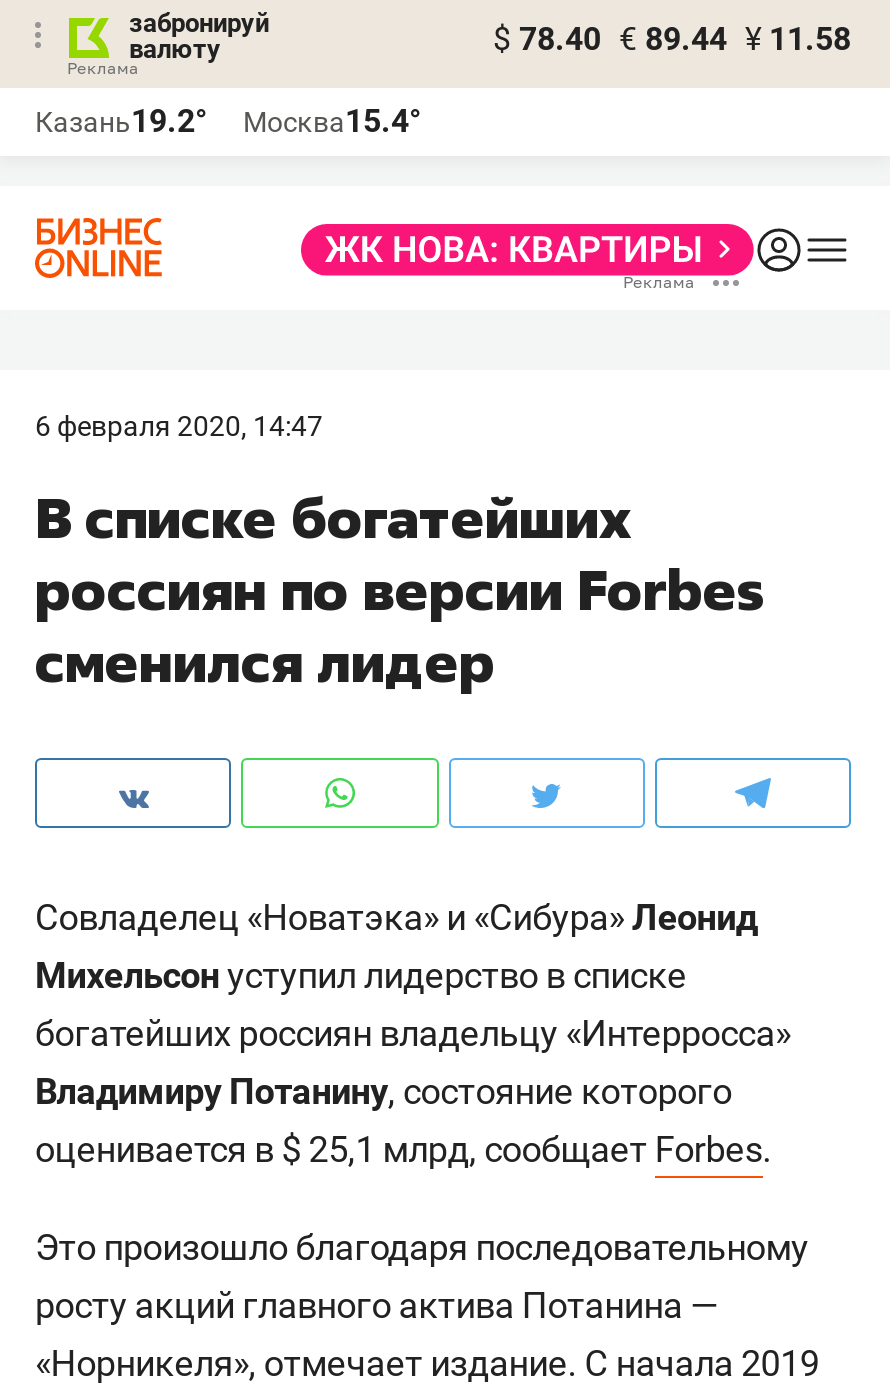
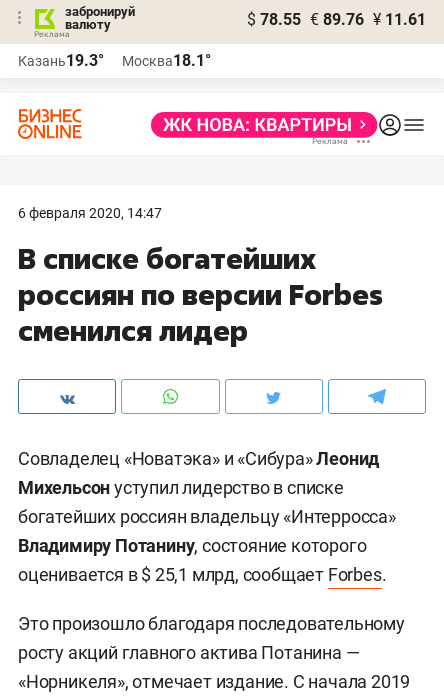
[493,20,851,58] $ 78.40 € 89.44 ¥ 11.58 -> [247,10,426,29] $ 78.55 € 89.76 ¥ 11.61
[35,102,207,140] Казань19.2° -> [18,51,104,70] Казань19.3°
[243,102,421,140] Москва15.4° -> [122,51,211,70] Москва18.1°

